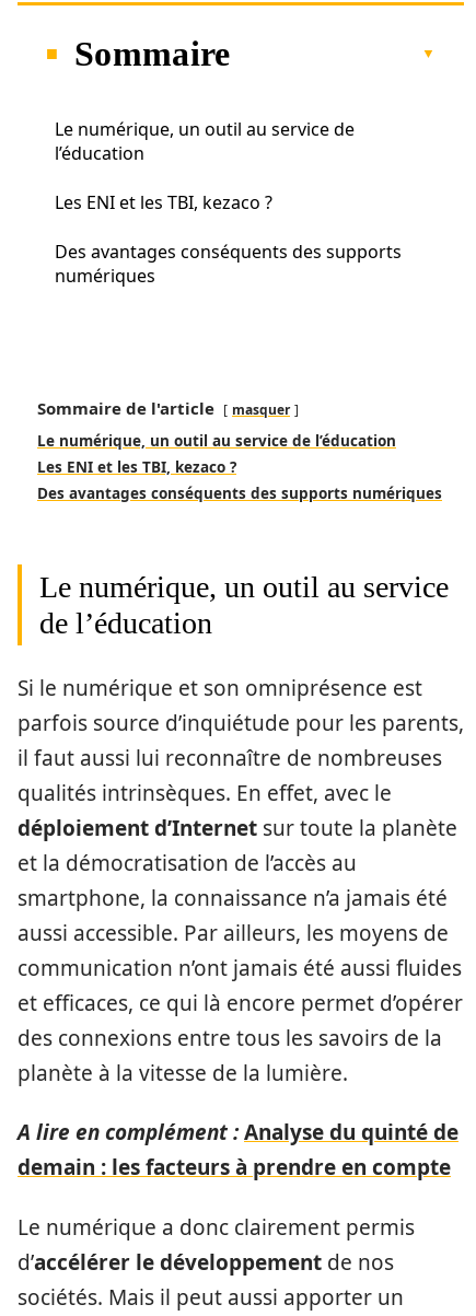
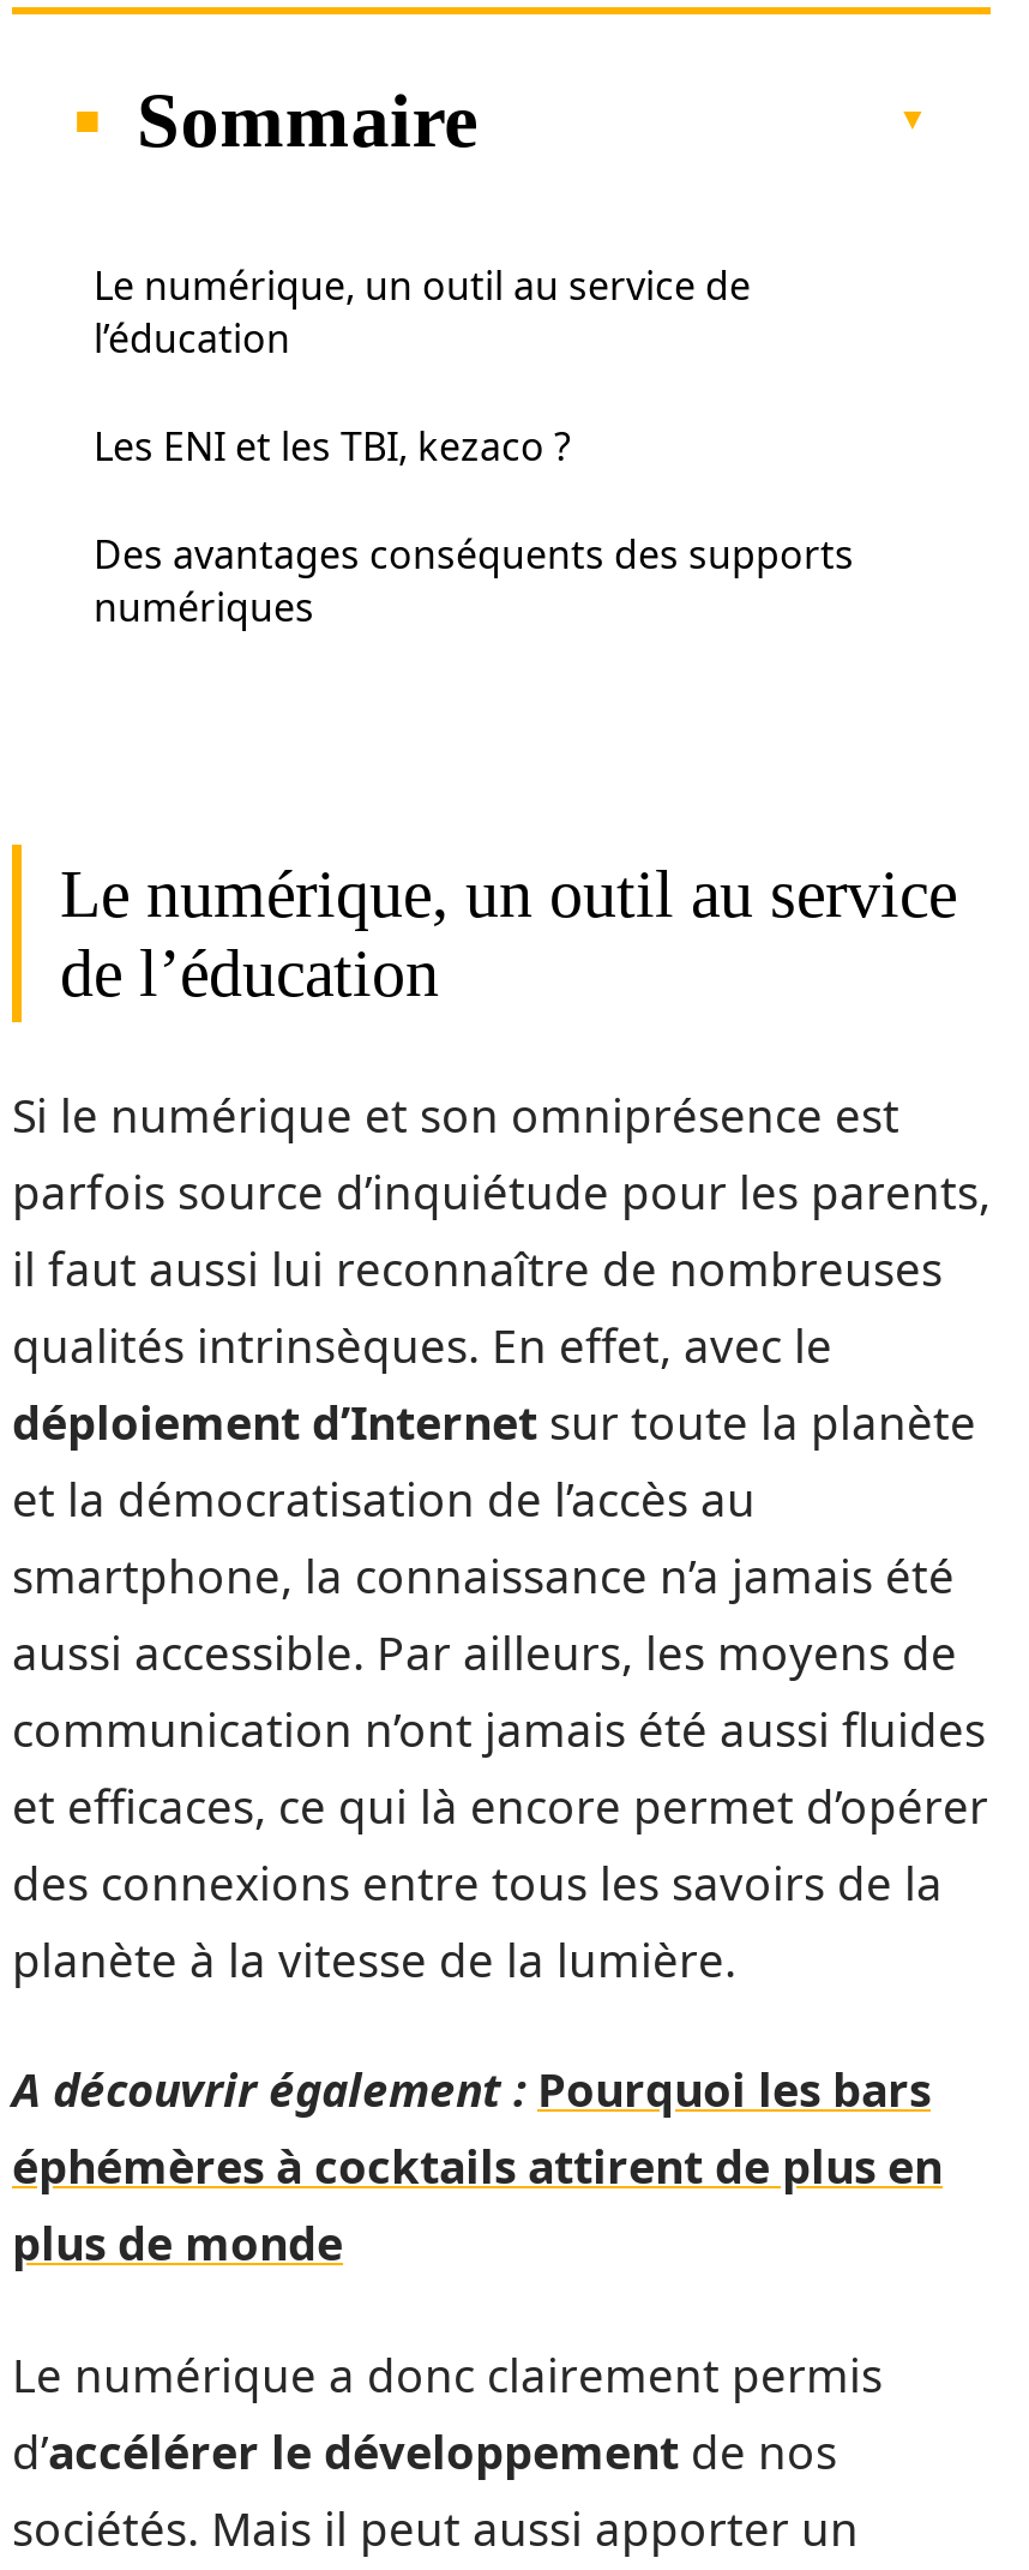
[37,397,442,503] Sommaire de l'article | masquer | Le numérique, un outil au service de l’éducation | Les ENI et les TBI, kezaco ? | Des avantages conséquents des supports numériques -> none
moved [18,570,464,1087] -> [12,857,991,1990]: Le numérique, un outil au service | de l’éducation | Si le numérique et son omniprésence est | ... | des connexions entre tous les savoirs de la | planète à la vitesse de la lumière.
[18,1118,458,1181] A lire en complément : Analyse du quinté de | demain : les facteurs à prendre en compte -> [12,2059,943,2275] A découvrir également : Pourquoi les bars | éphémères à cocktails attirent de plus en | plus de monde

